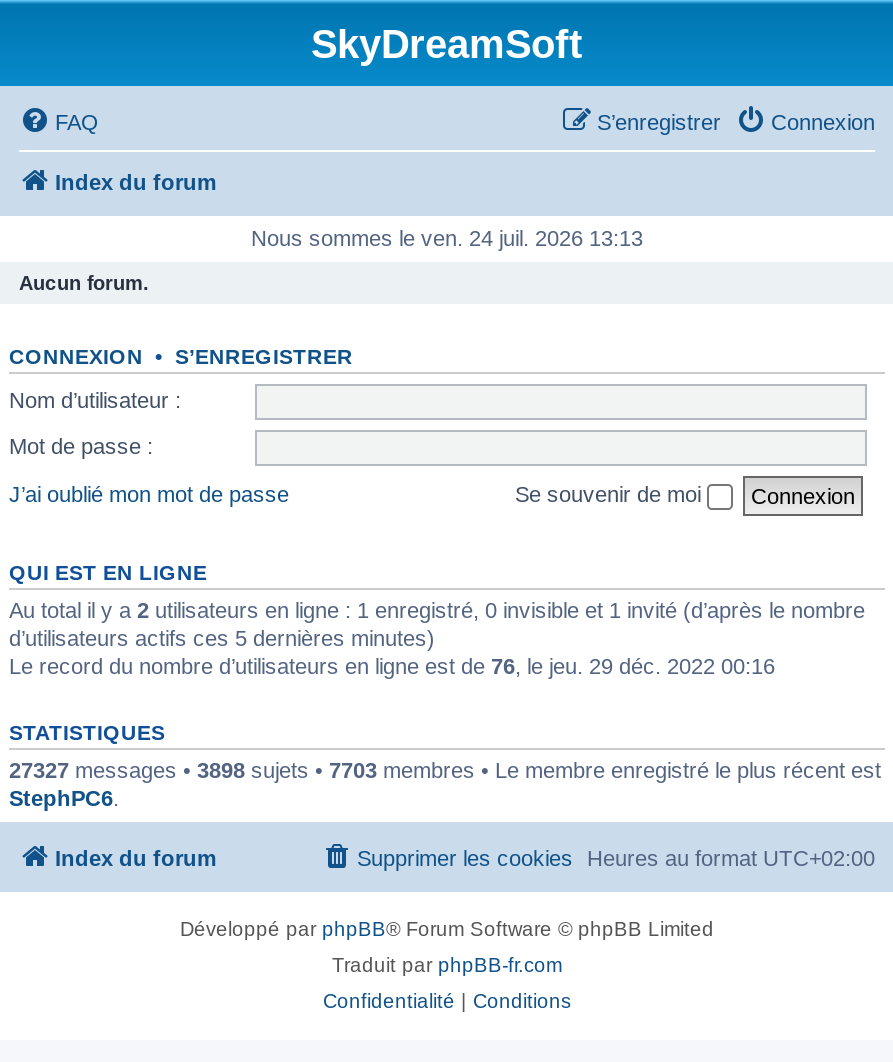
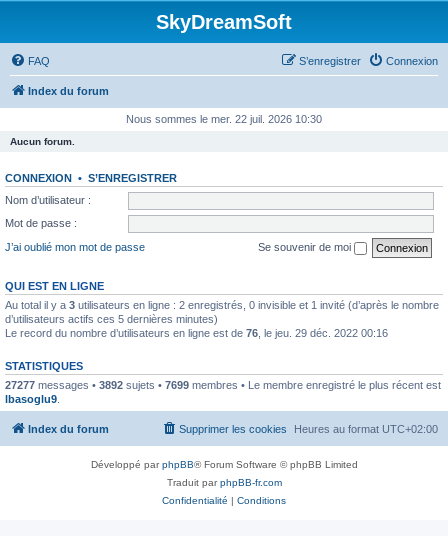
[251,226,643,250] Nous sommes le ven. 24 juil. 2026 13:13 -> [126,113,322,125] Nous sommes le mer. 22 juil. 2026 10:30
[9,597,865,621] Au total il y a 2 utilisateurs en ligne : 1 enregistré, 0 invisible et 1 invité (d’après le nombre -> [5,298,439,310] Au total il y a 3 utilisateurs en ligne : 2 enregistrés, 0 invisible et 1 invité (d’après le nombre
[9,757,881,809] 27327 messages • 3898 sujets • 7703 membres • Le membre enregistré le plus récent est | StephPC6. -> [5,378,441,404] 27277 messages • 3892 sujets • 7699 membres • Le membre enregistré le plus récent est | lbasoglu9.

